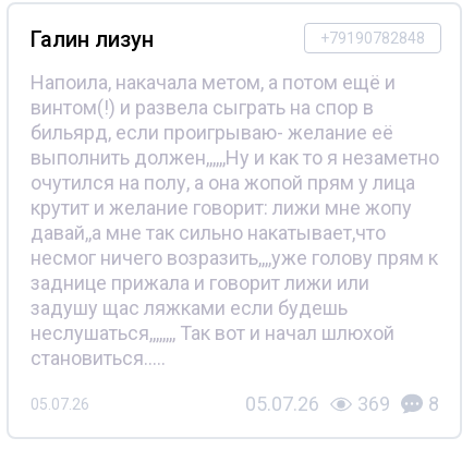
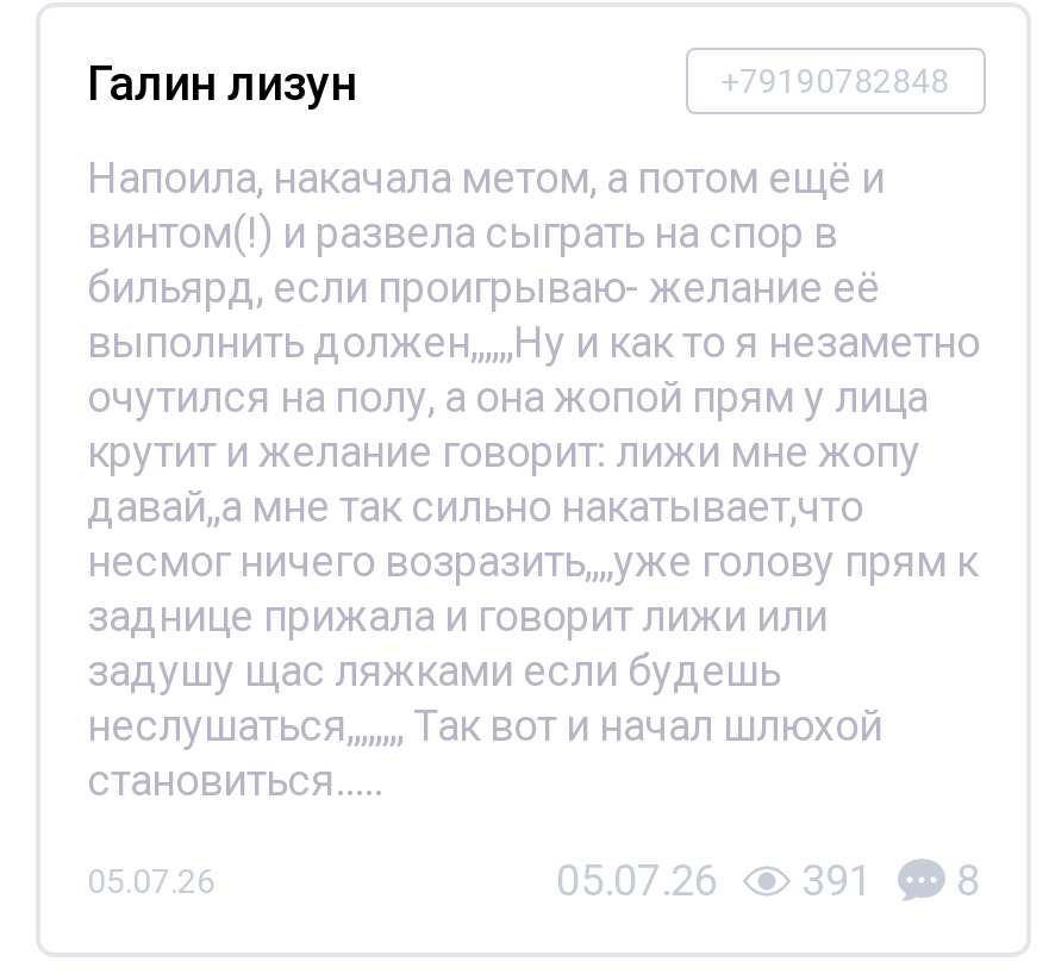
[245,393,439,416] 05.07.26 369 8 -> [556,856,980,906] 05.07.26 391 8

